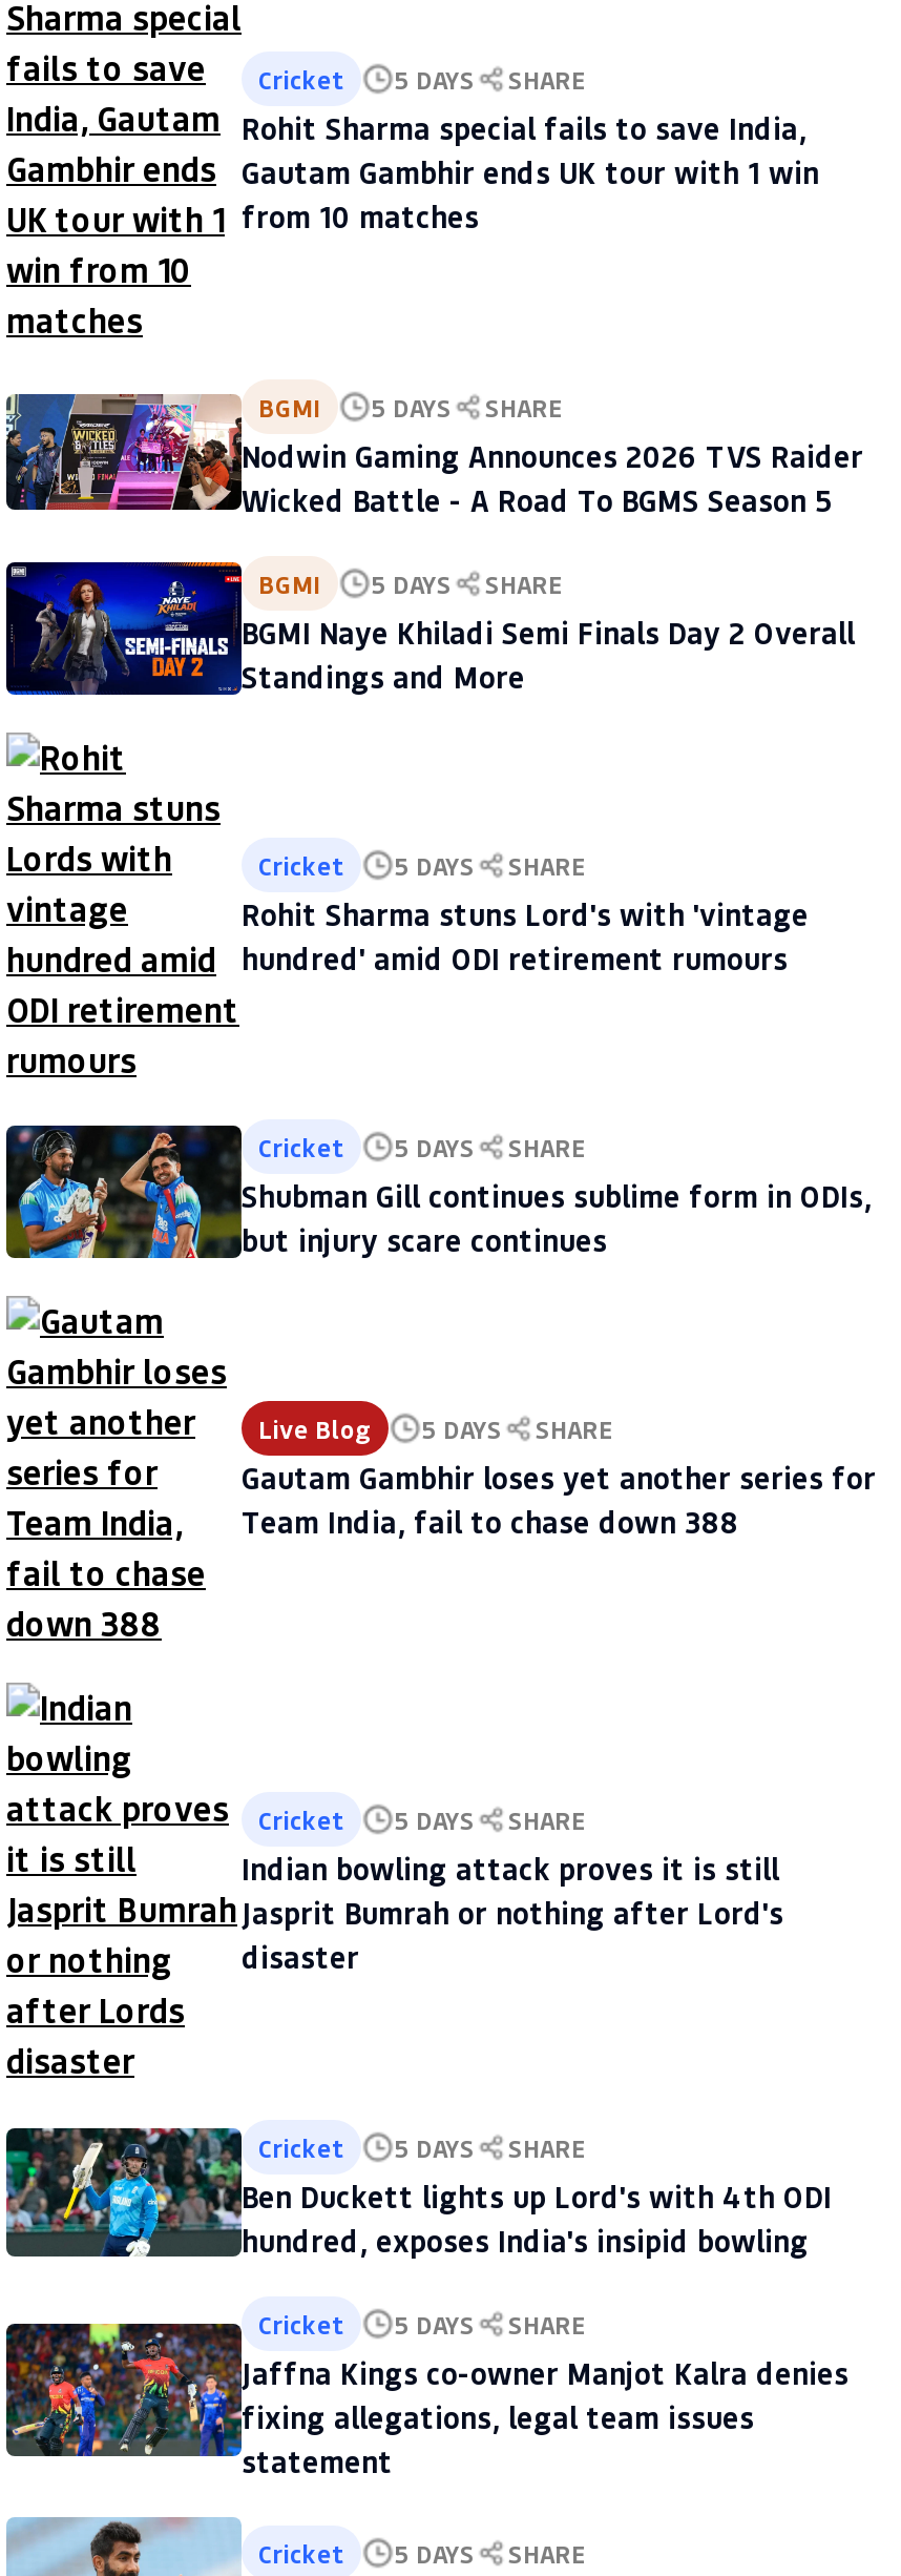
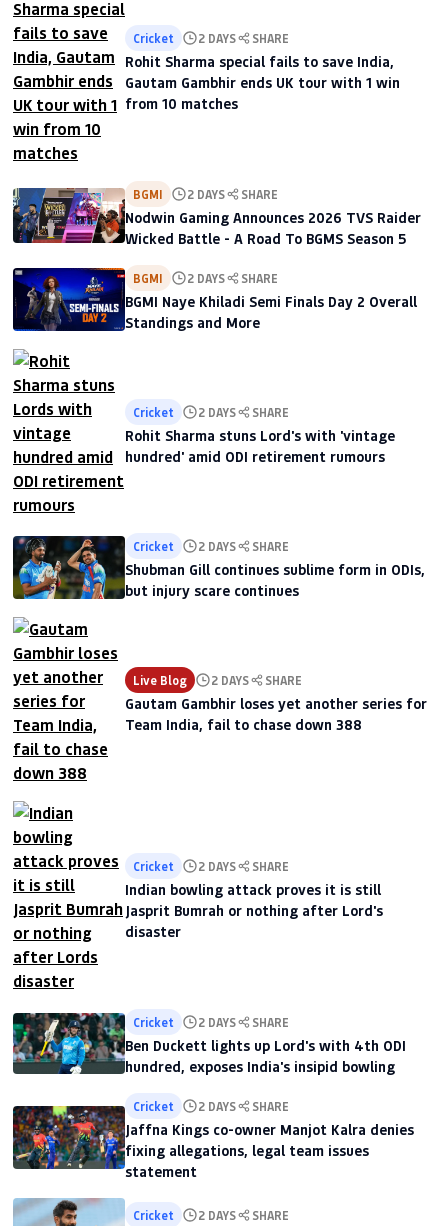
[258,62,586,96] Cricket 5 DAYS SHARE -> [133,30,289,46] Cricket 2 DAYS SHARE
[258,391,563,425] BGMI 5 DAYS SHARE -> [133,186,278,202] BGMI 2 DAYS SHARE
[258,568,563,601] BGMI 5 DAYS SHARE -> [133,270,278,286] BGMI 2 DAYS SHARE
[258,849,586,883] Cricket 5 DAYS SHARE -> [133,404,289,420] Cricket 2 DAYS SHARE
[258,1131,586,1165] Cricket 5 DAYS SHARE -> [133,538,289,554] Cricket 2 DAYS SHARE
[258,1413,613,1446] Live Blog 5 DAYS SHARE -> [133,672,302,688] Live Blog 2 DAYS SHARE
[258,1802,586,1836] Cricket 5 DAYS SHARE -> [133,858,289,874] Cricket 2 DAYS SHARE
[258,2131,586,2165] Cricket 5 DAYS SHARE -> [133,1014,289,1030] Cricket 2 DAYS SHARE
[258,2308,586,2342] Cricket 5 DAYS SHARE -> [133,1098,289,1114] Cricket 2 DAYS SHARE
[258,2536,586,2569] Cricket 5 DAYS SHARE -> [133,1207,289,1223] Cricket 2 DAYS SHARE

